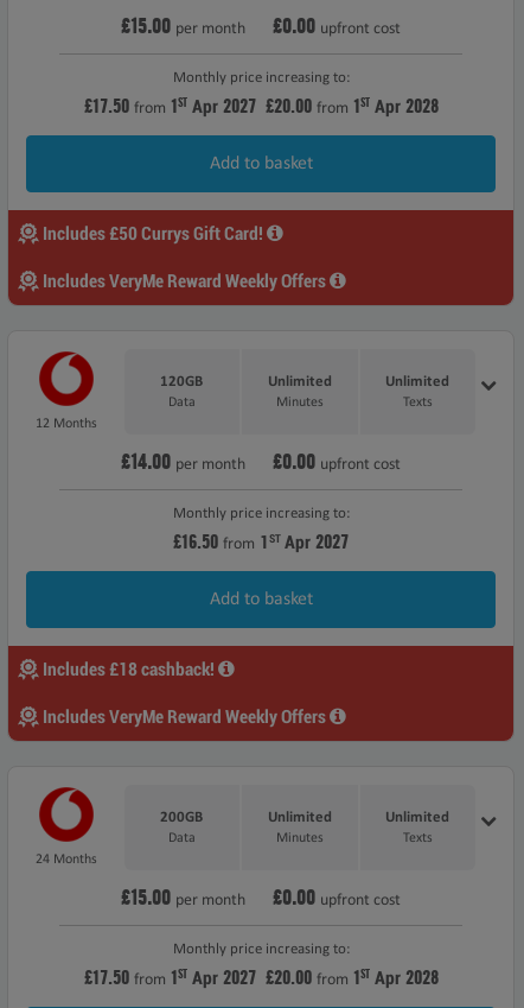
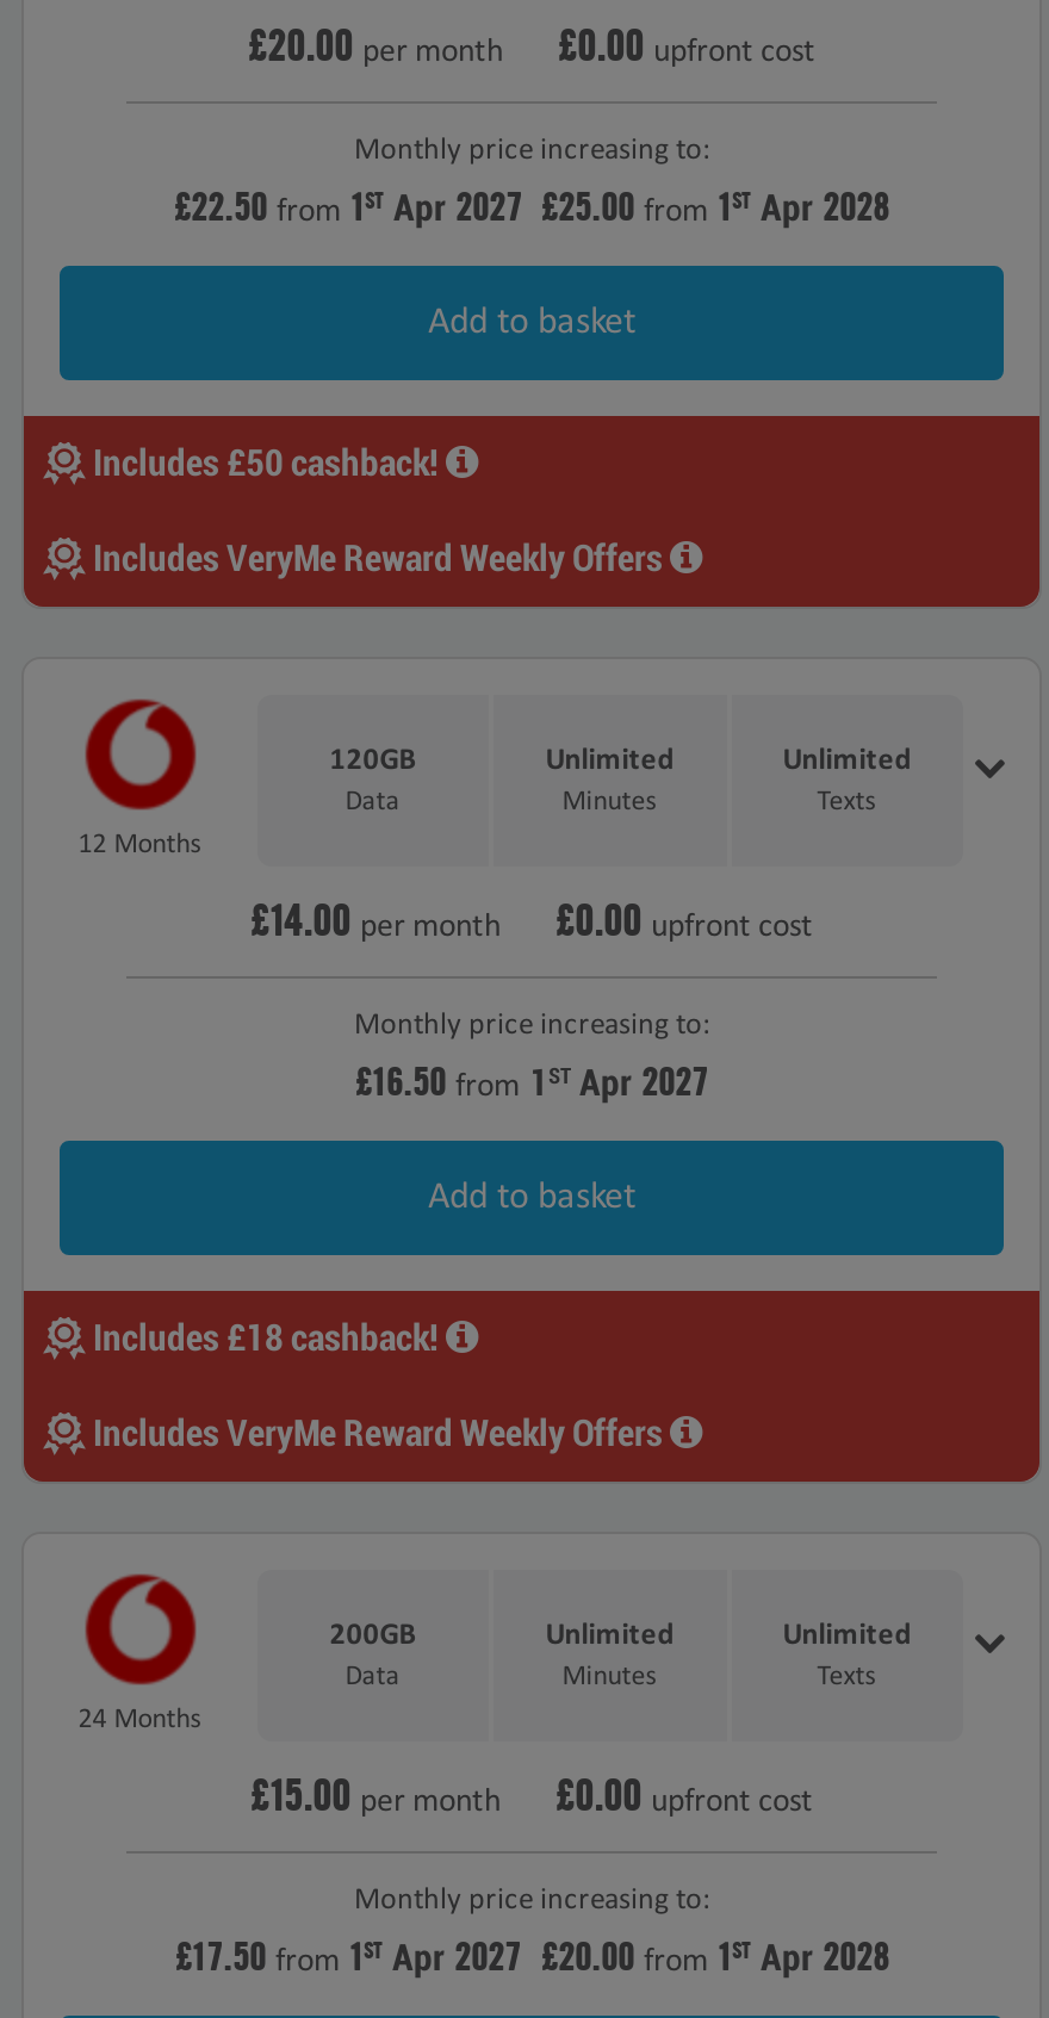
[121,12,401,38] £15.00 per month £0.00 upfront cost -> [248,18,815,70] £20.00 per month £0.00 upfront cost
[84,94,439,118] £17.50 from 1ST Apr 2027 £20.00 from 1ST Apr 2028 -> [174,182,889,230] £22.50 from 1ST Apr 2027 £25.00 from 1ST Apr 2028
[43,224,263,243] Includes £50 Currys Gift Card! -> [93,445,439,483] Includes £50 cashback!

